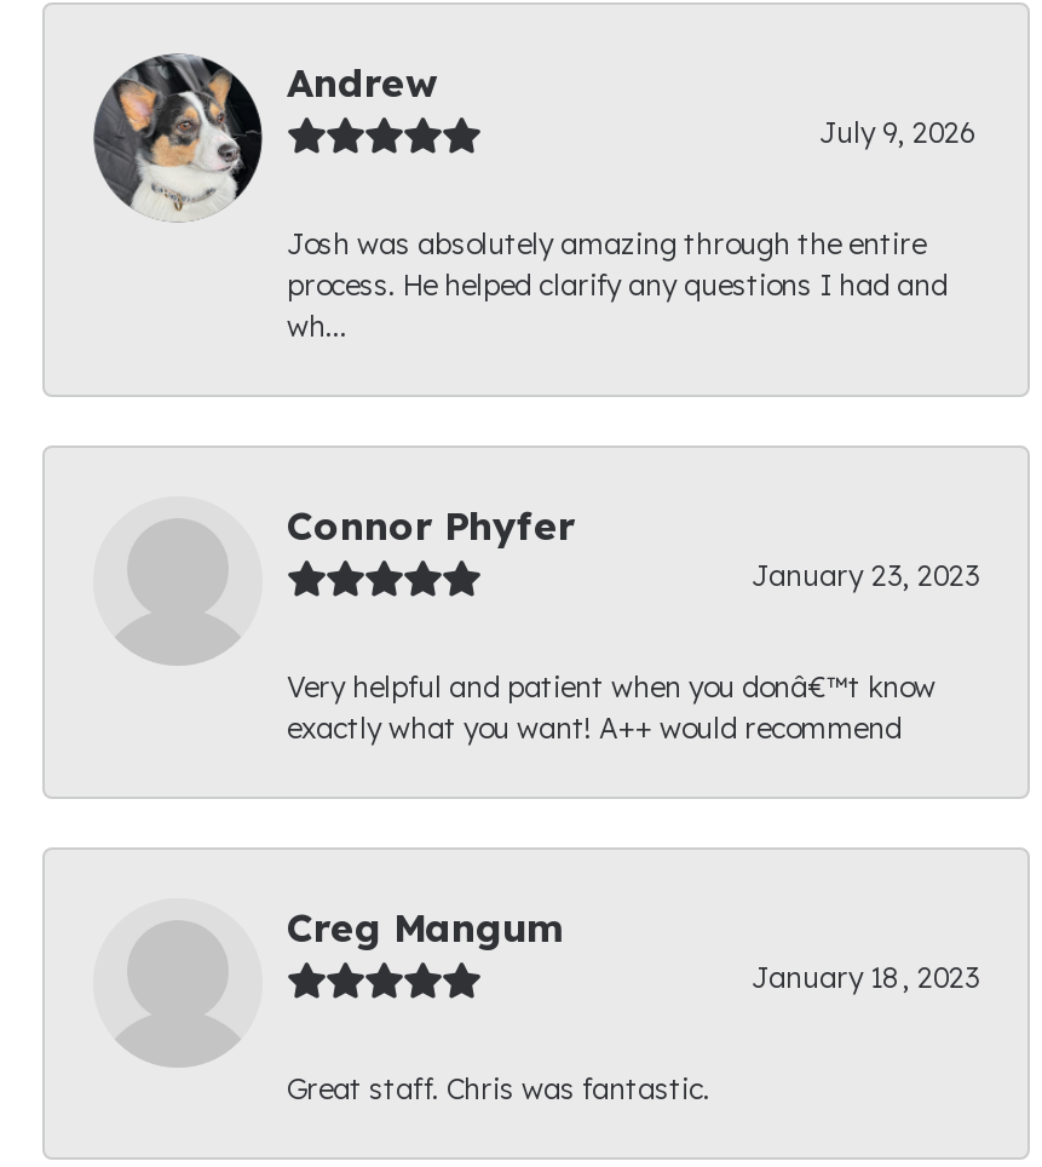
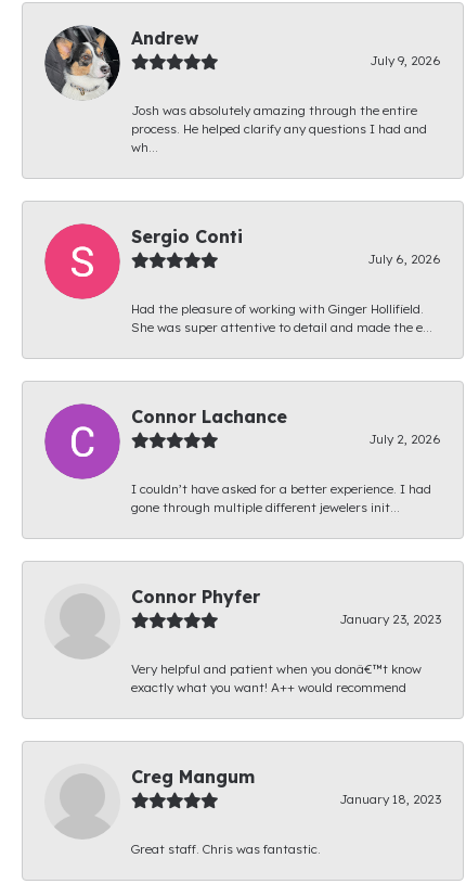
none -> [43,222,441,335] [image] | Sergio Conti | July 6, 2026 | Had the pleasure of working with Ginger Hollifield. | She was super attentive to detail and made the e...
none -> [43,402,441,515] [image] | Connor Lachance | July 2, 2026 | I couldn’t have asked for a better experience. I had | gone through multiple different jewelers init...

